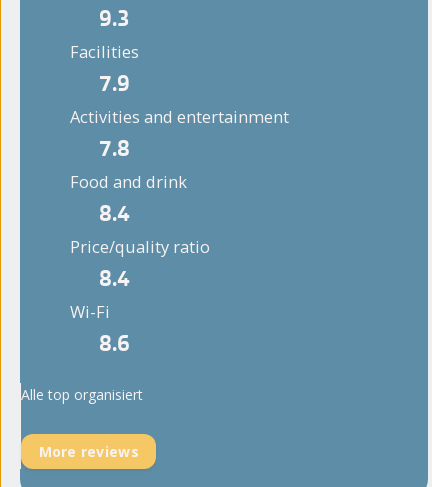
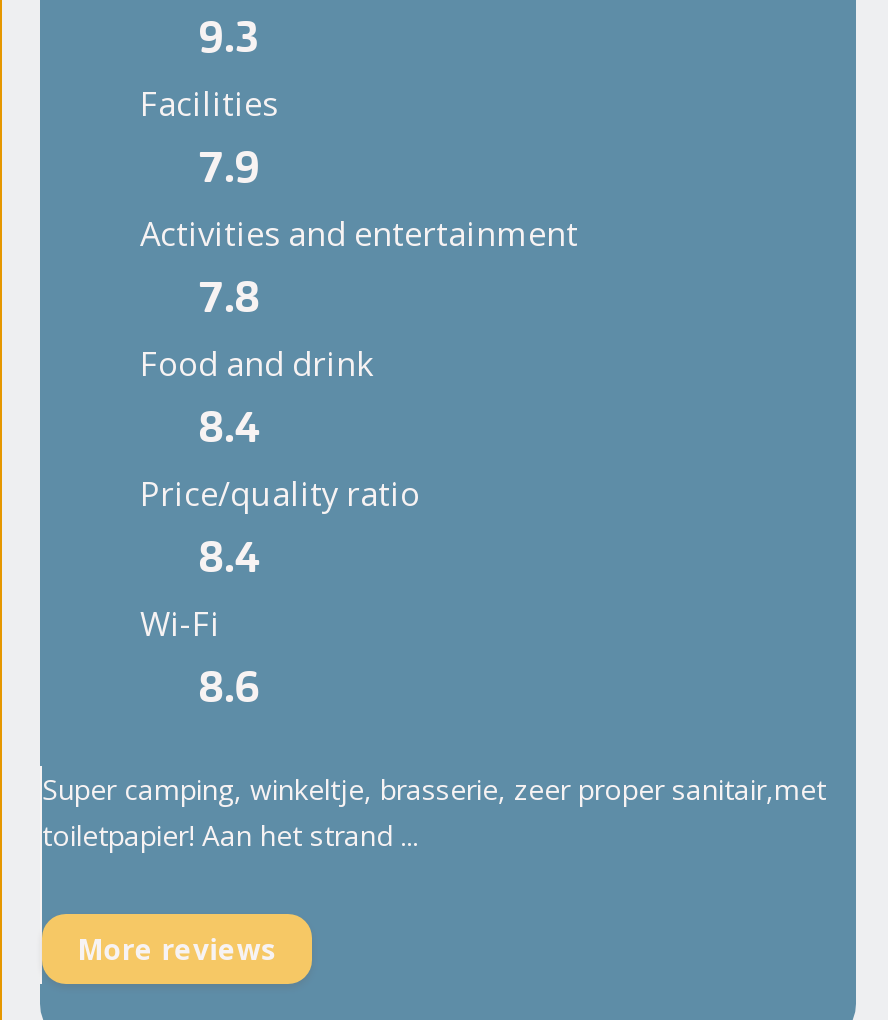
[21,385,143,404] Alle top organisiert -> [42,770,826,854] Super camping, winkeltje, brasserie, zeer proper sanitair,met | toiletpapier! Aan het strand ...

